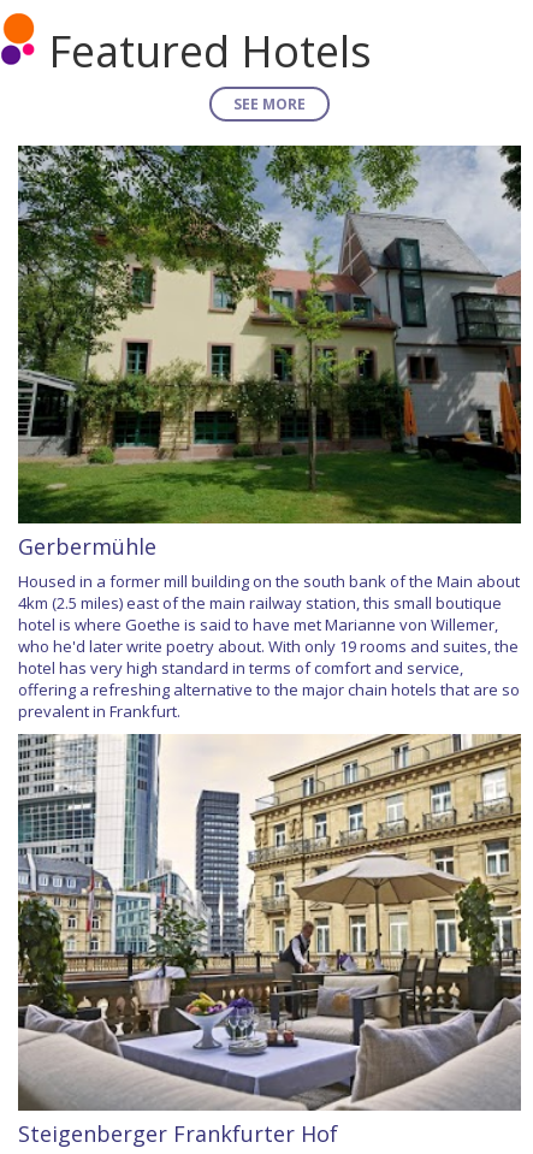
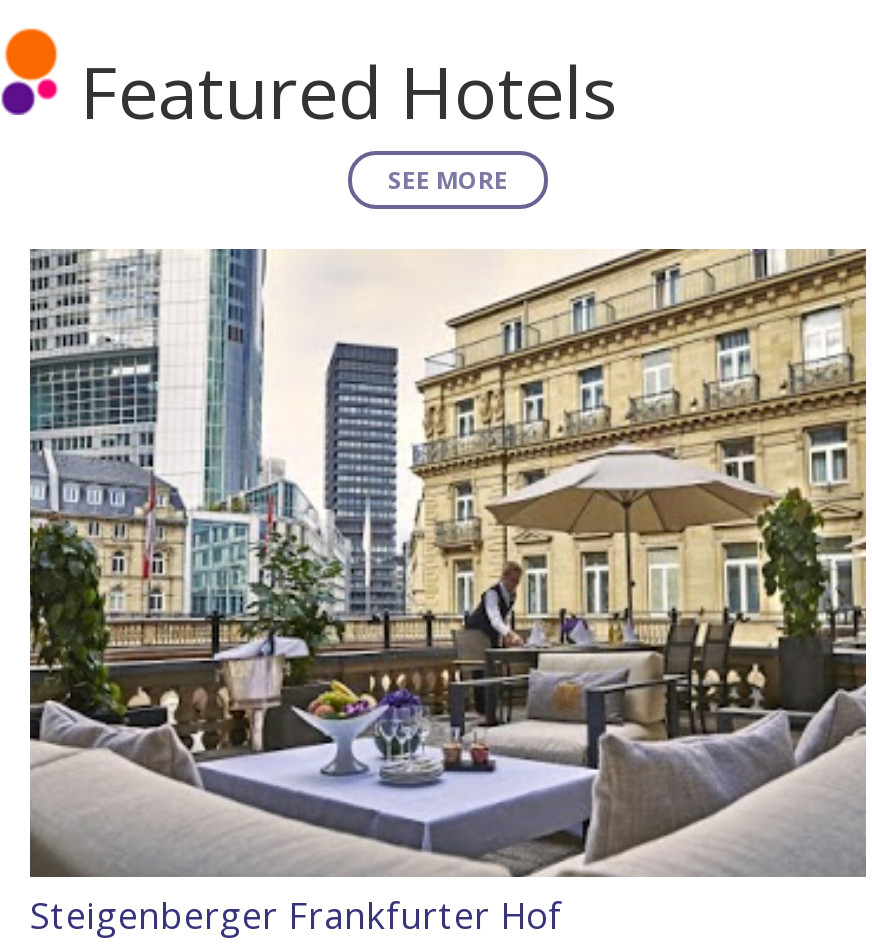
[17,144,522,721] [image] | Gerbermühle | Housed in a former mill building on the south bank of the Main about | 4km (2.5 miles) east of the main railway station, this small boutique | hotel is where Goethe is said to have met Marianne von Willemer, | who he'd later write poetry about. With only 19 rooms and suites, the | hotel has very high standard in terms of comfort and service, | offering a refreshing alternative to the major chain hotels that are so | prevalent in Frankfurt. -> none

